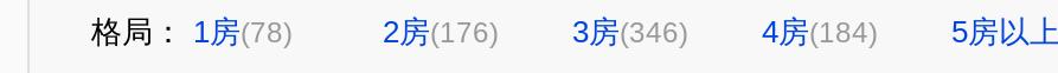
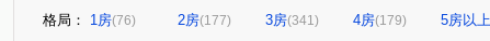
[91,14,293,49] 格局： 1房(78) -> [43,12,136,28] 格局： 1房(76)
[383,14,499,49] 2房(176) -> [178,12,231,28] 2房(177)
[572,14,688,49] 3房(346) -> [265,12,319,28] 3房(341)
[762,14,878,49] 4房(184) -> [353,12,407,28] 4房(179)

